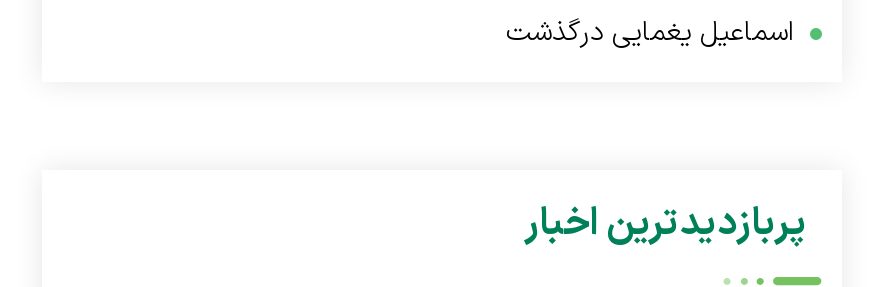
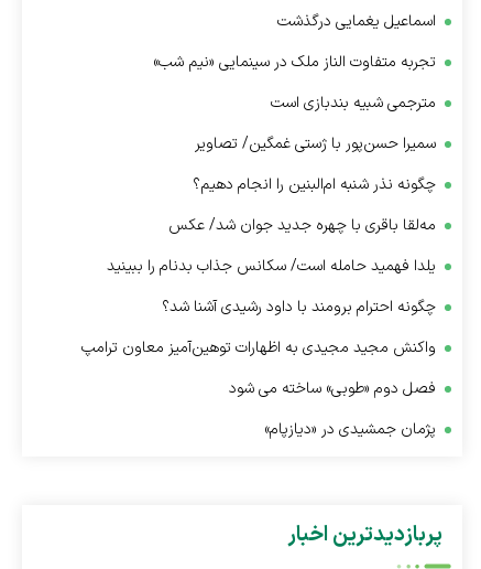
none -> [81,50,436,441] تجربه متفاوت الناز ملک در سینمایی «نیم شب» | مترجمی شبیه بندبازی است | سمیرا حسن‌پور با ژستی غمگین/ تصاویر | چگونه نذر شنبه ام‌البنین را انجام دهیم؟ | مه‌لقا باقری با چهره جدید جوان شد/ عکس | یلدا فهمید حامله است/ سکانس جذاب بدنام را ببینید | چگونه احترام برومند با داود رشیدی آشنا شد؟ | واکنش مجید مجیدی به اظهارات توهین‌آمیز معاون ترامپ | فصل دوم «طوبی» ساخته می شود | پژمان جمشیدی در «دیازپام»

